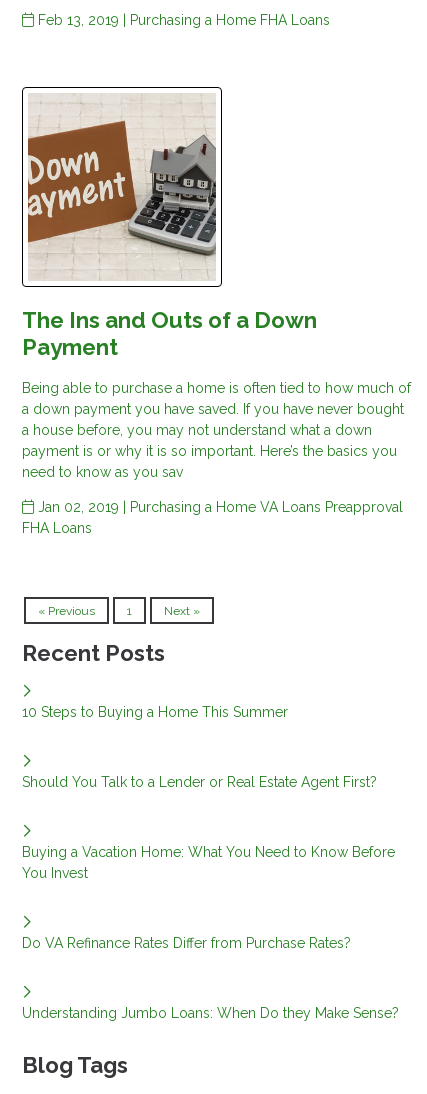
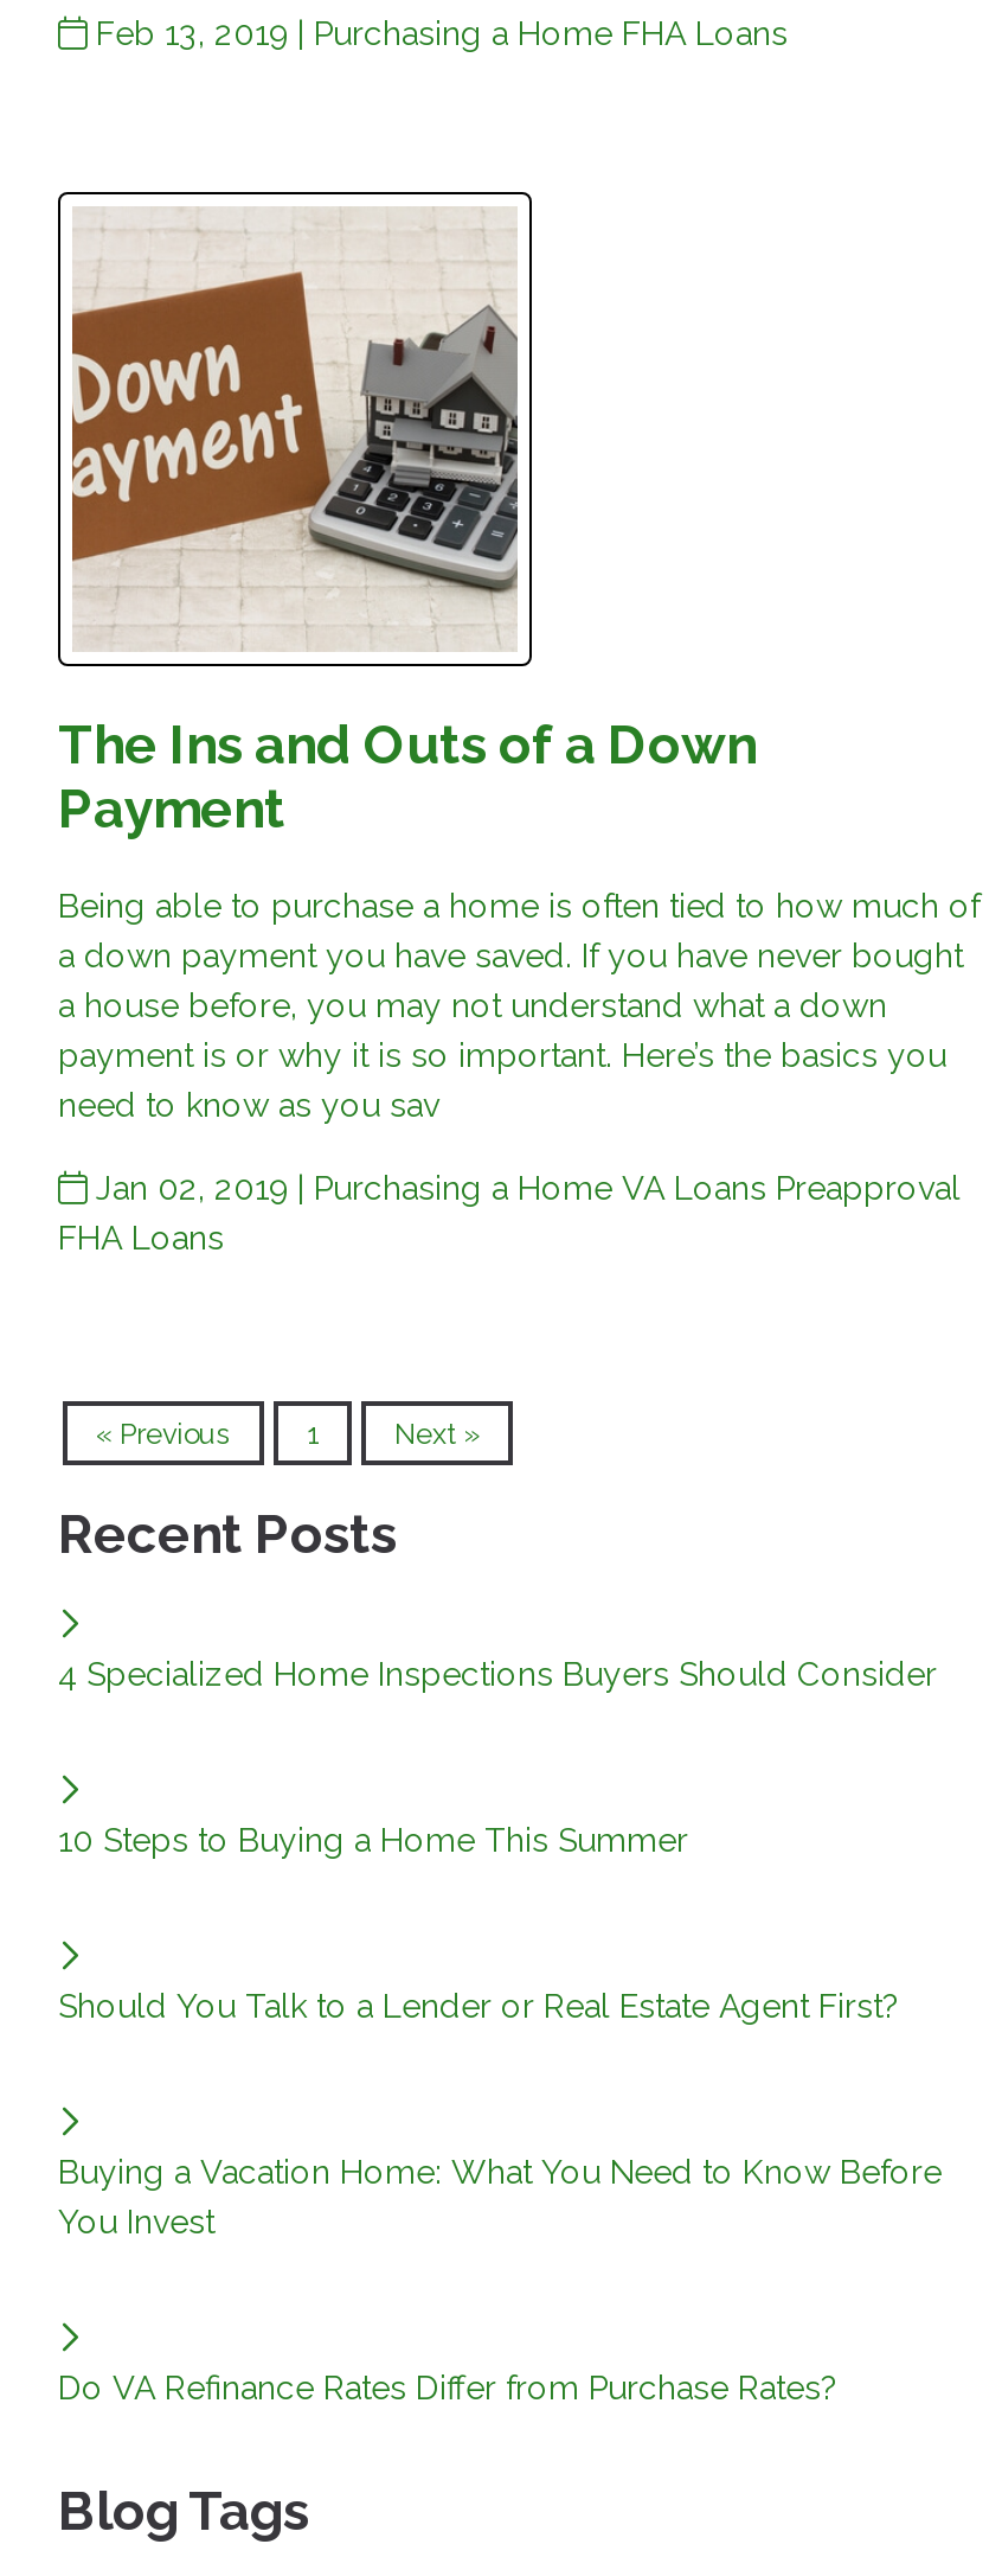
none -> [58,1656,937,1694] 4 Specialized Home Inspections Buyers Should Consider
moved [22,704,395,951] -> [58,1822,942,2407]: 10 Steps to Buying a Home This Summer | Should You Talk to a Lender or Real Estate Agent First? | Buying a Vacation Home: What You Need to Know Before | You Invest | Do VA Refinance Rates Differ from Purchase Rates?
[22,1005,399,1021] Understanding Jumbo Loans: When Do they Make Sense? -> none

